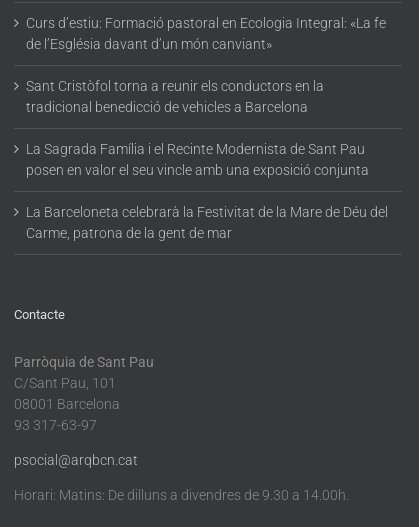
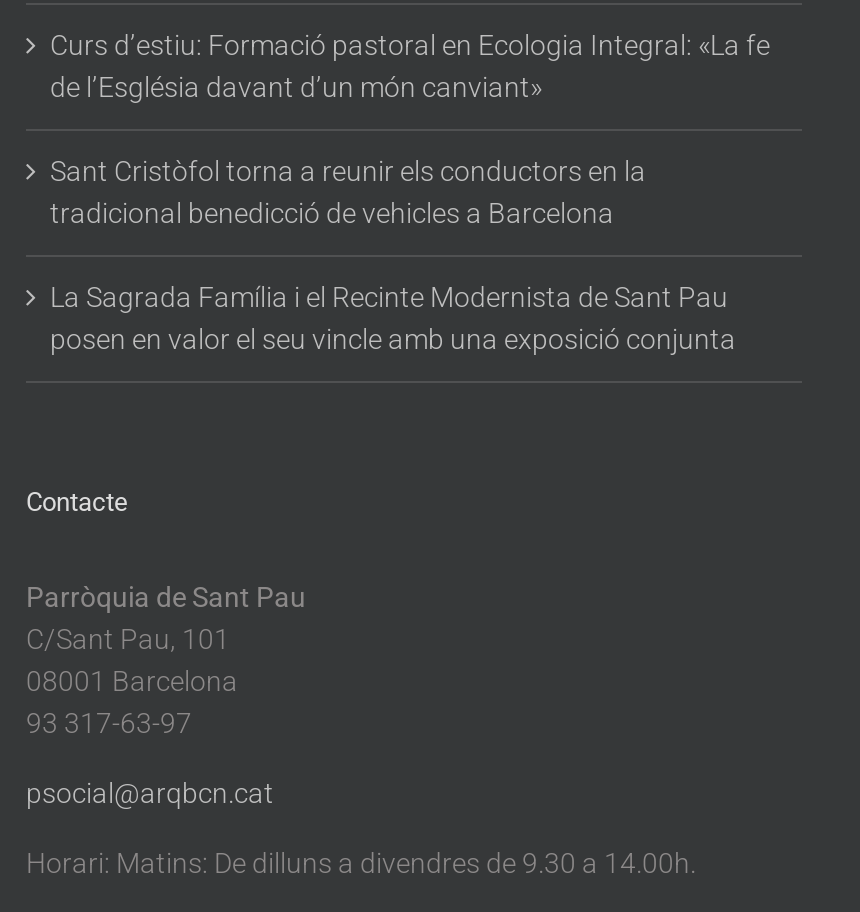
[26,204,388,241] La Barceloneta celebrarà la Festivitat de la Mare de Déu del | Carme, patrona de la gent de mar -> none

